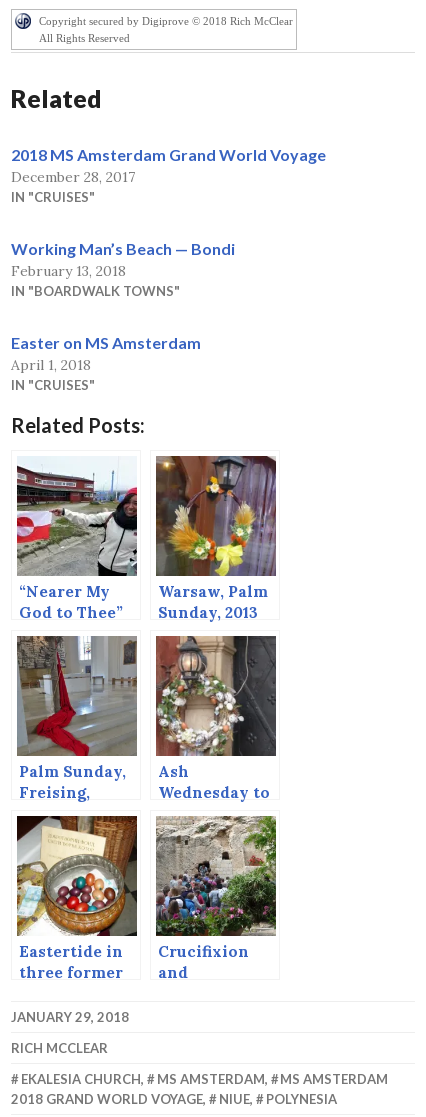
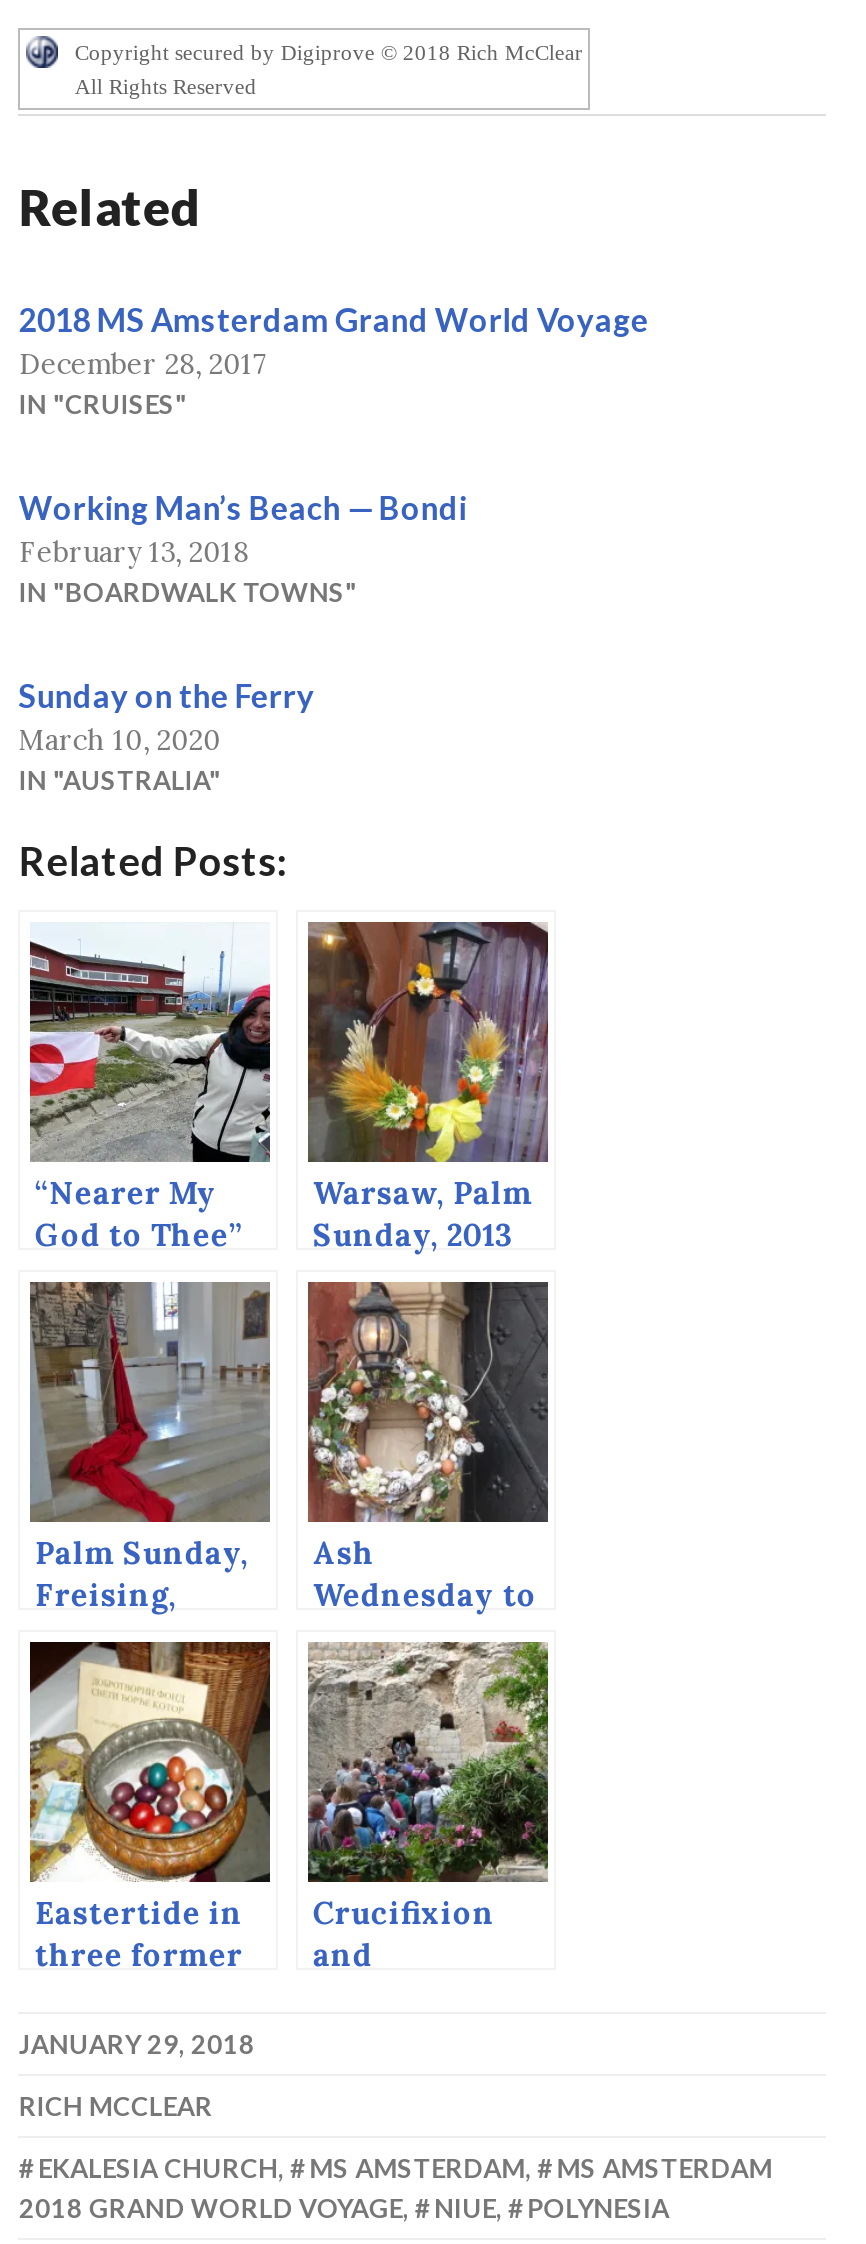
[11,333,201,393] Easter on MS Amsterdam | April 1, 2018 | IN "CRUISES" -> [19,676,315,796] Sunday on the Ferry | March 10, 2020 | IN "AUSTRALIA"

